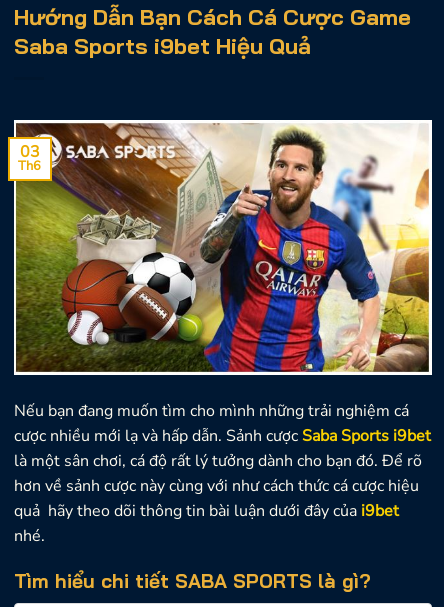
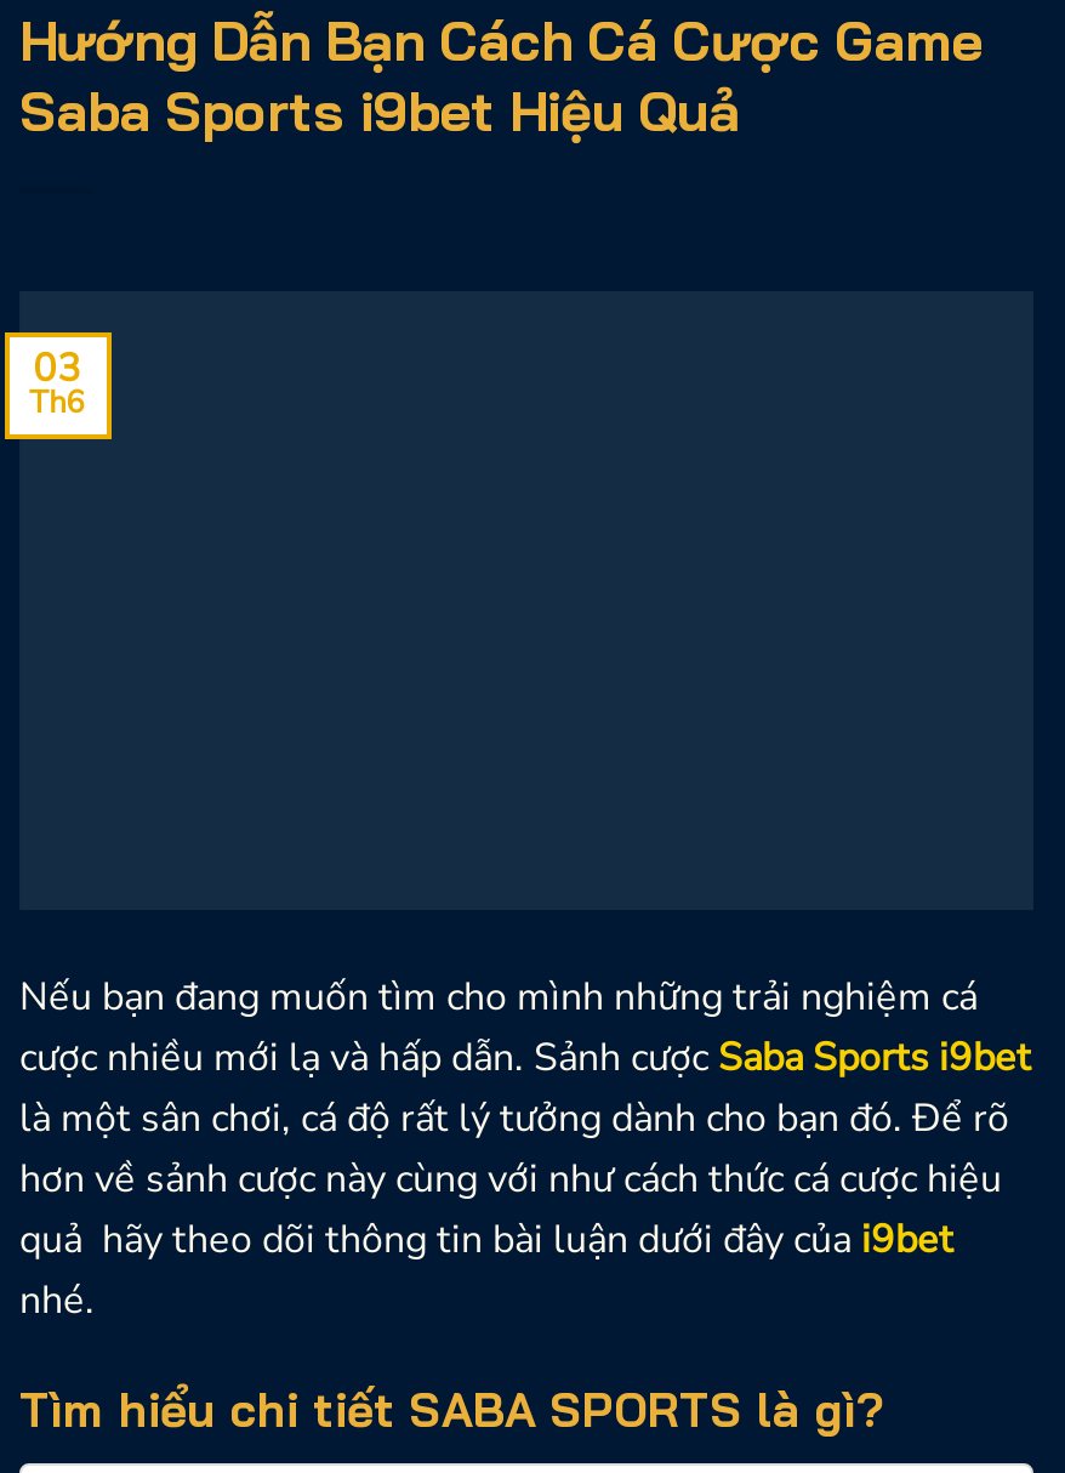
[13,119,433,376] [image] -> none

